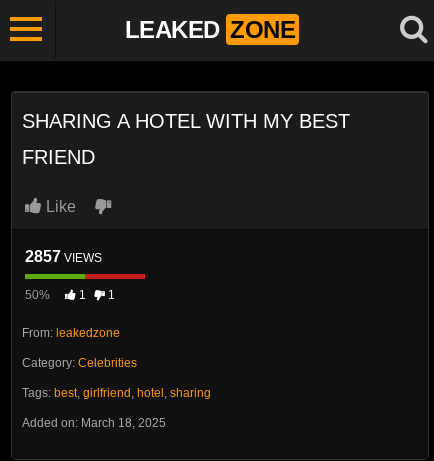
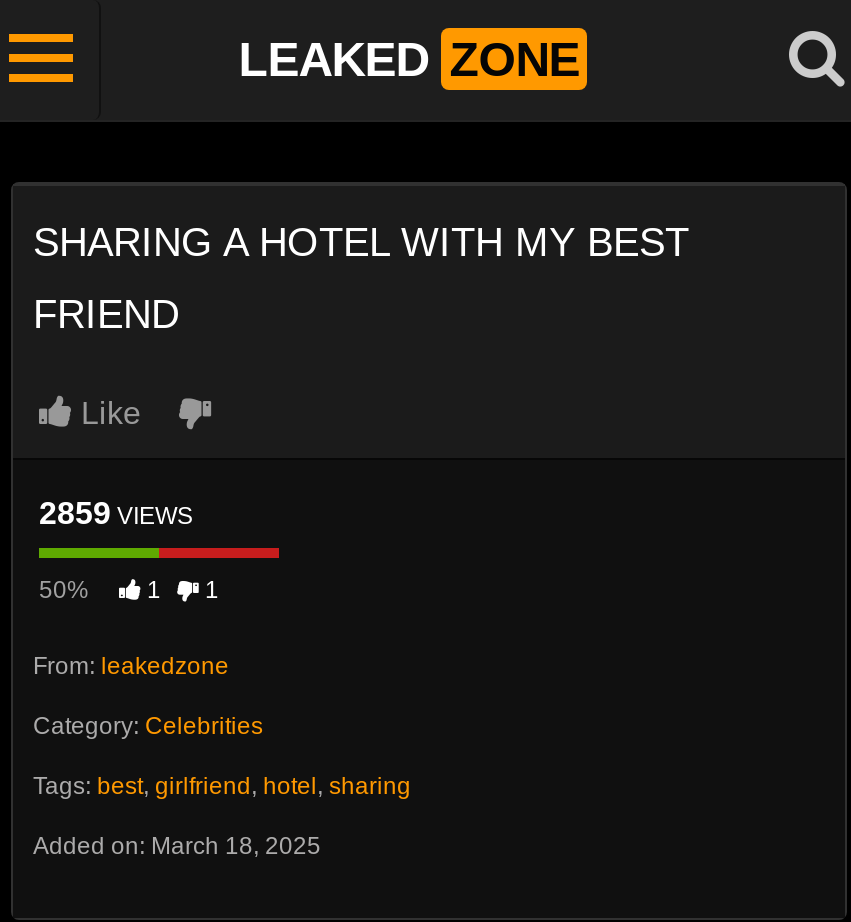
[25,248,102,265] 2857 VIEWS -> [39,496,193,530] 2859 VIEWS

